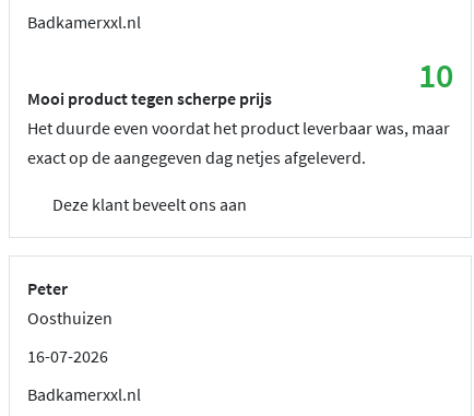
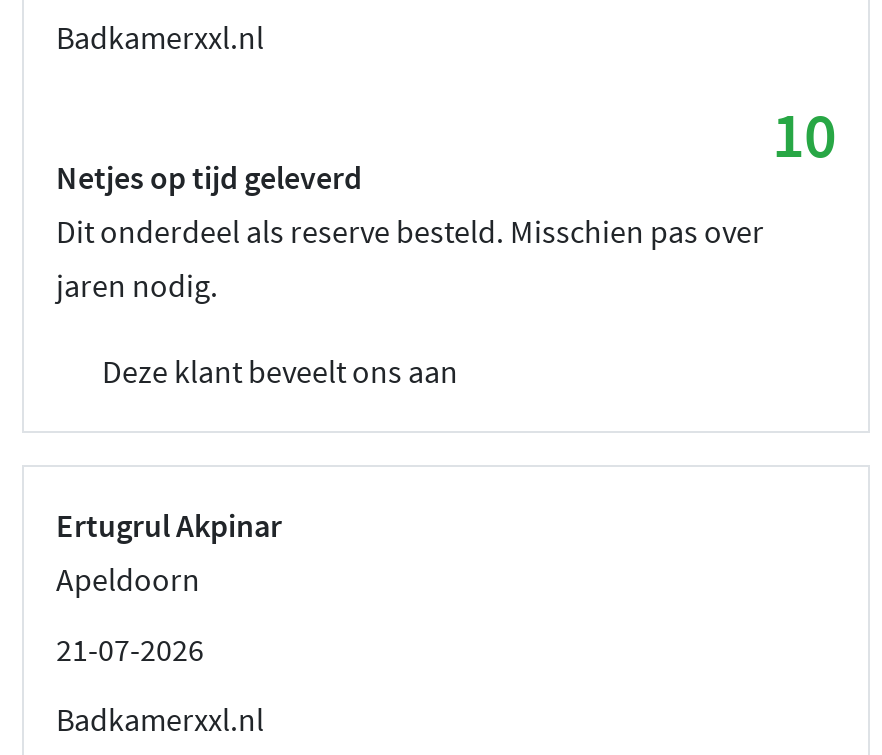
[27,87,450,168] Mooi product tegen scherpe prijs | Het duurde even voordat het product leverbaar was, maar | exact op de aangegeven dag netjes afgeleverd. -> [56,156,764,304] Netjes op tijd geleverd | Dit onderdeel als reserve besteld. Misschien pas over | jaren nodig.
[27,277,112,328] Peter | Oosthuizen -> [56,504,282,598] Ertugrul Akpinar | Apeldoorn
[27,344,108,366] 16-07-2026 -> [56,628,204,668] 21-07-2026

